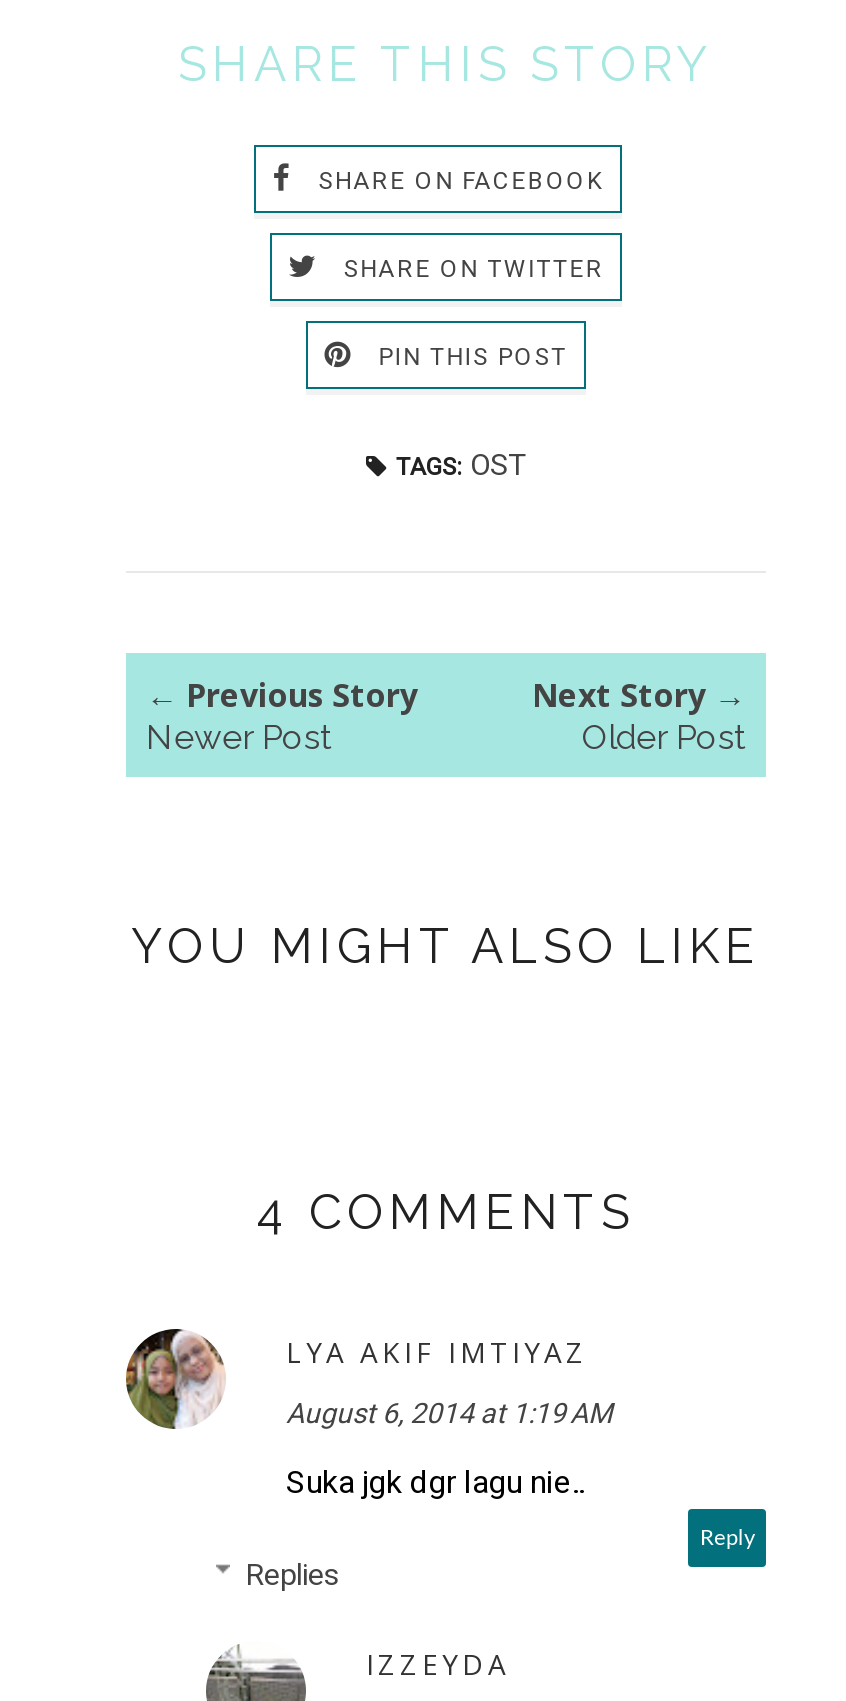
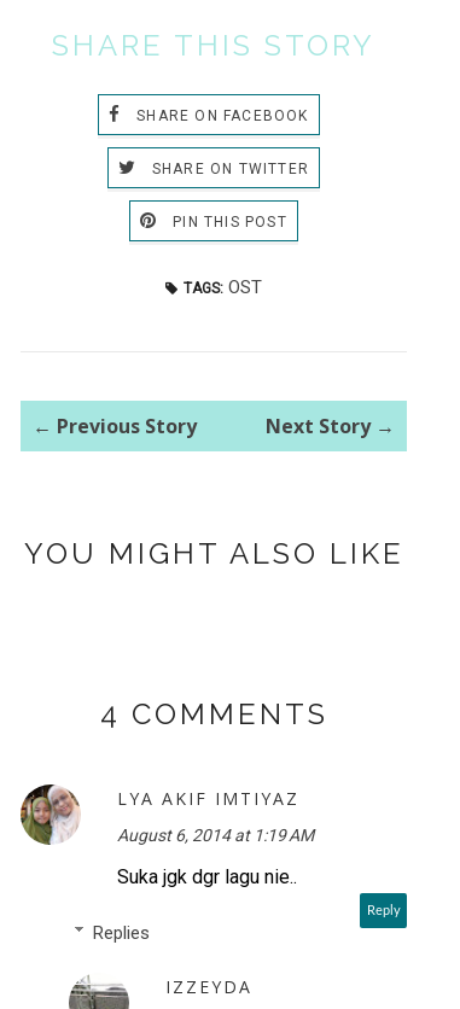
[146,716,332,756] Newer Post -> none
[582,716,746,756] Older Post -> none

